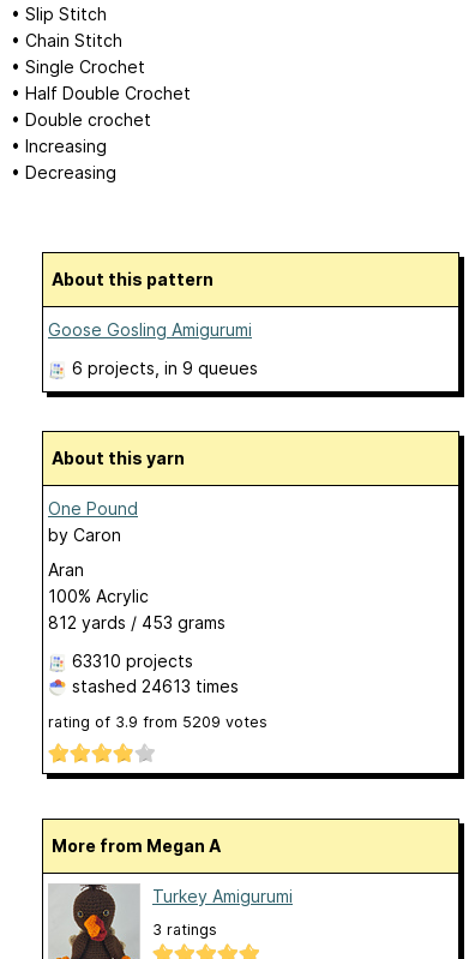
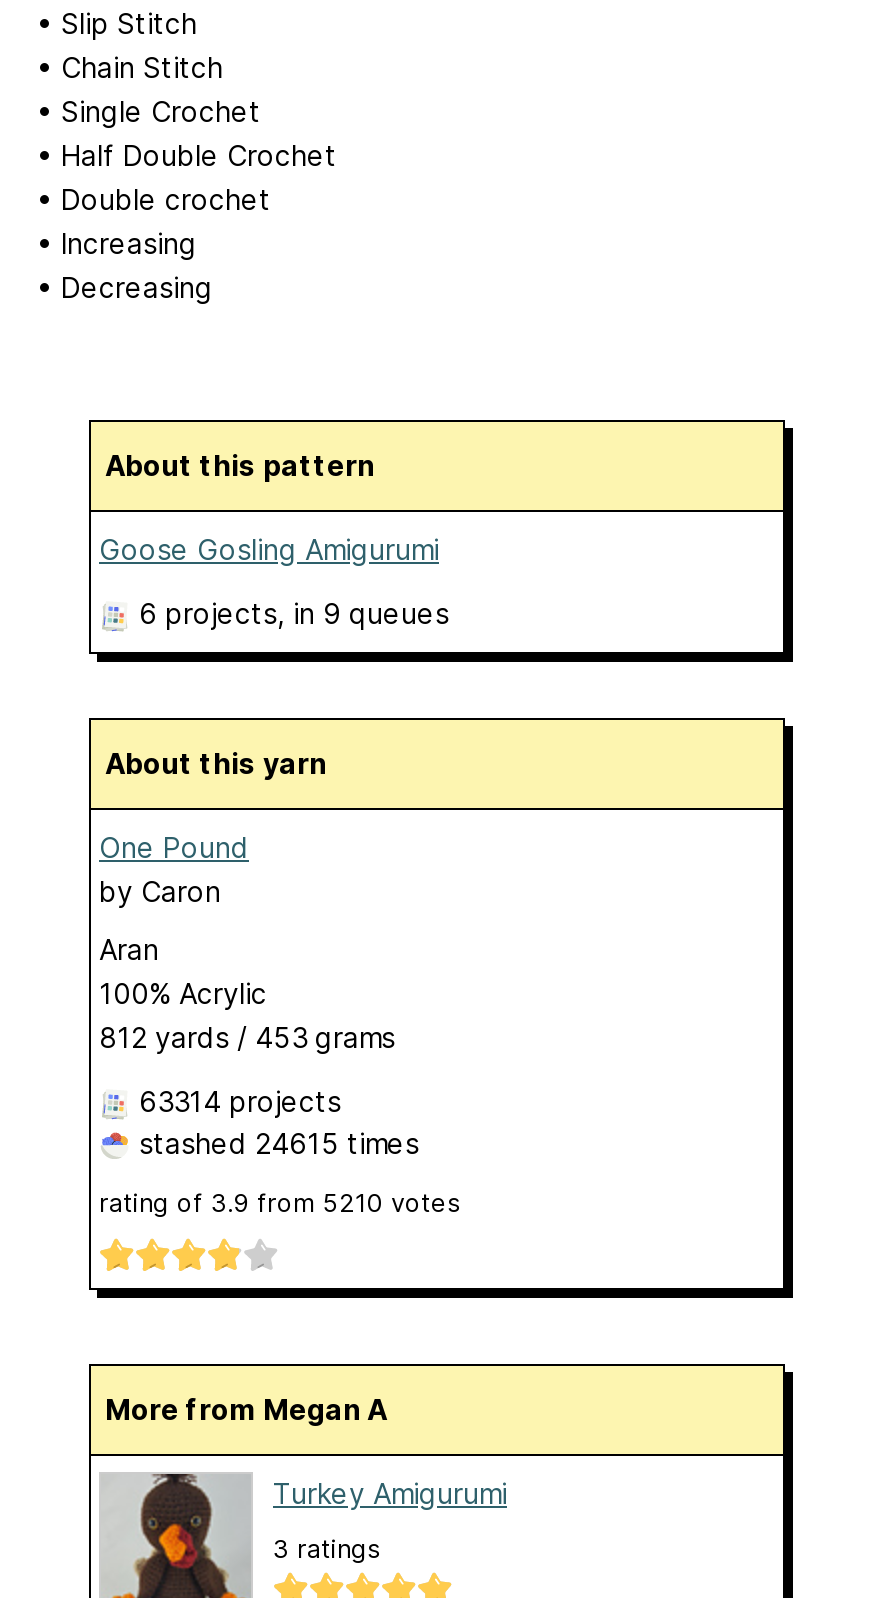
[72,651,193,671] 63310 projects -> [139,1084,341,1118] 63314 projects
[67,676,239,696] stashed 24613 times -> [131,1126,419,1160] stashed 24615 times
[48,713,267,731] rating of 3.9 from 5209 votes -> [99,1188,461,1218] rating of 3.9 from 5210 votes

